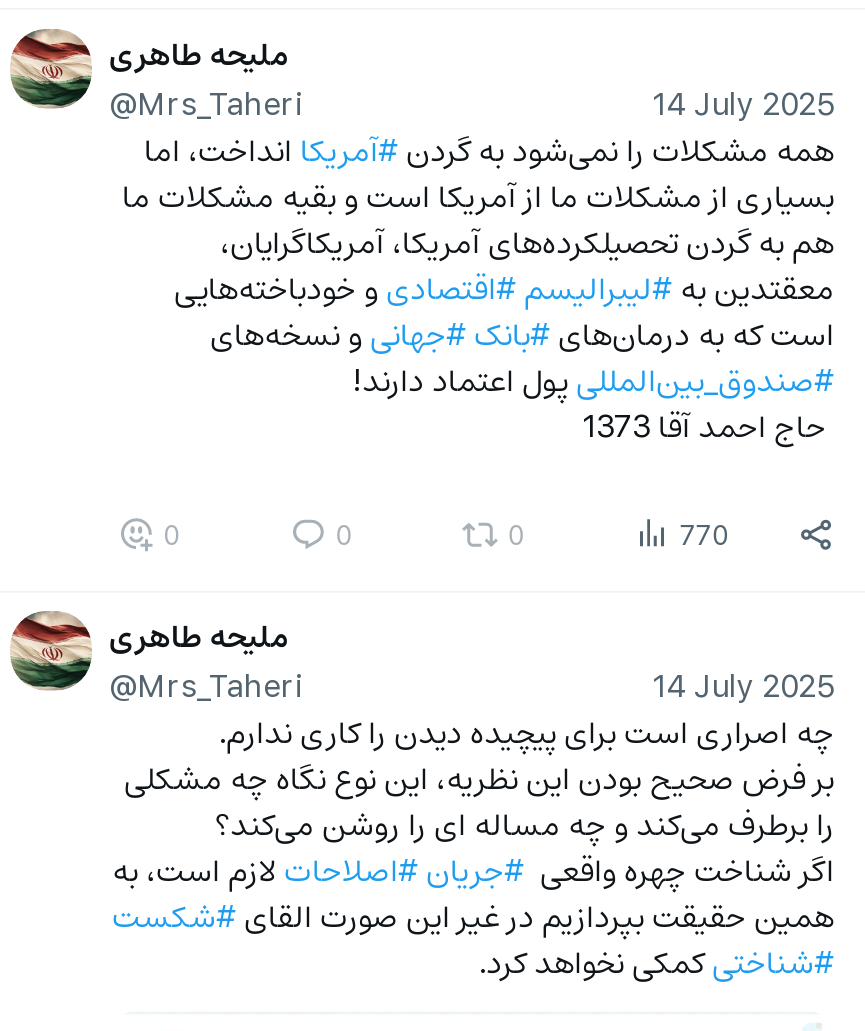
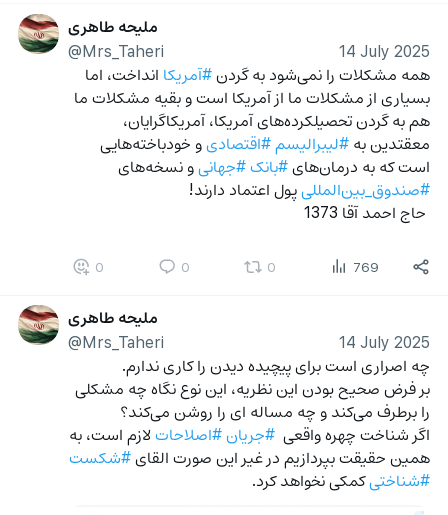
[680,515,730,553] 770 -> [353,257,379,276] 769

